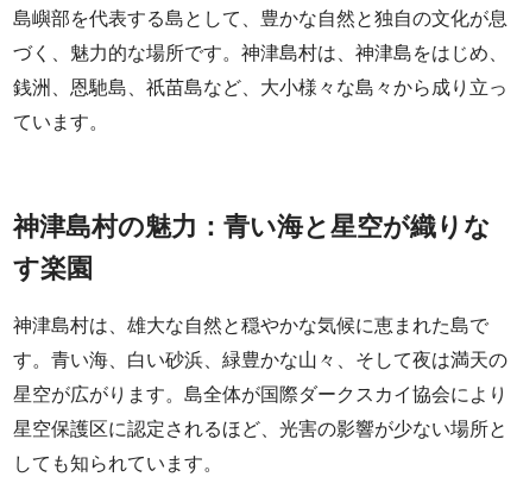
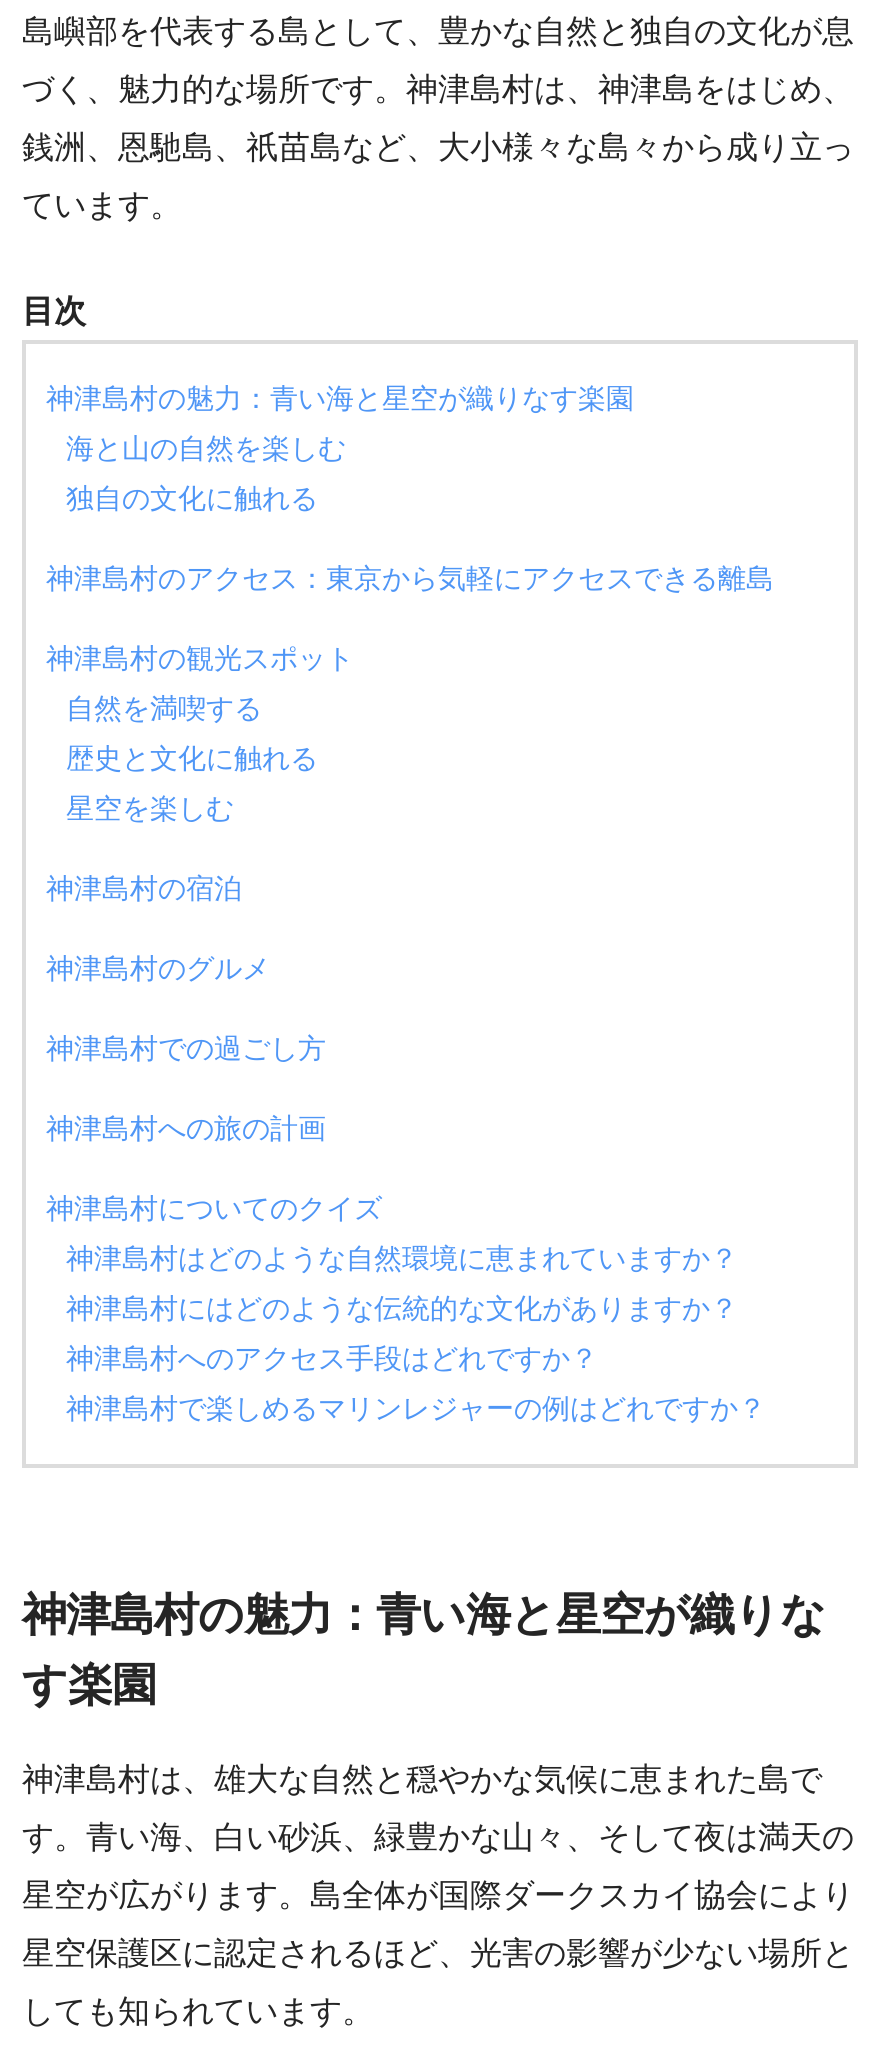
none -> [22,294,774,1424] 目次 | 神津島村の魅力：青い海と星空が織りなす楽園 | 海と山の自然を楽しむ | 独自の文化に触れる | 神津島村のアクセス：東京から気軽にアクセスできる離島 | 神津島村の観光スポット | 自然を満喫する | 歴史と文化に触れる | 星空を楽しむ | 神津島村の宿泊 | 神津島村のグルメ | 神津島村での過ごし方 | 神津島村への旅の計画 | 神津島村についてのクイズ | 神津島村はどのような自然環境に恵まれていますか？ | 神津島村にはどのような伝統的な文化がありますか？ | 神津島村へのアクセス手段はどれですか？ | 神津島村で楽しめるマリンレジャーの例はどれですか？

